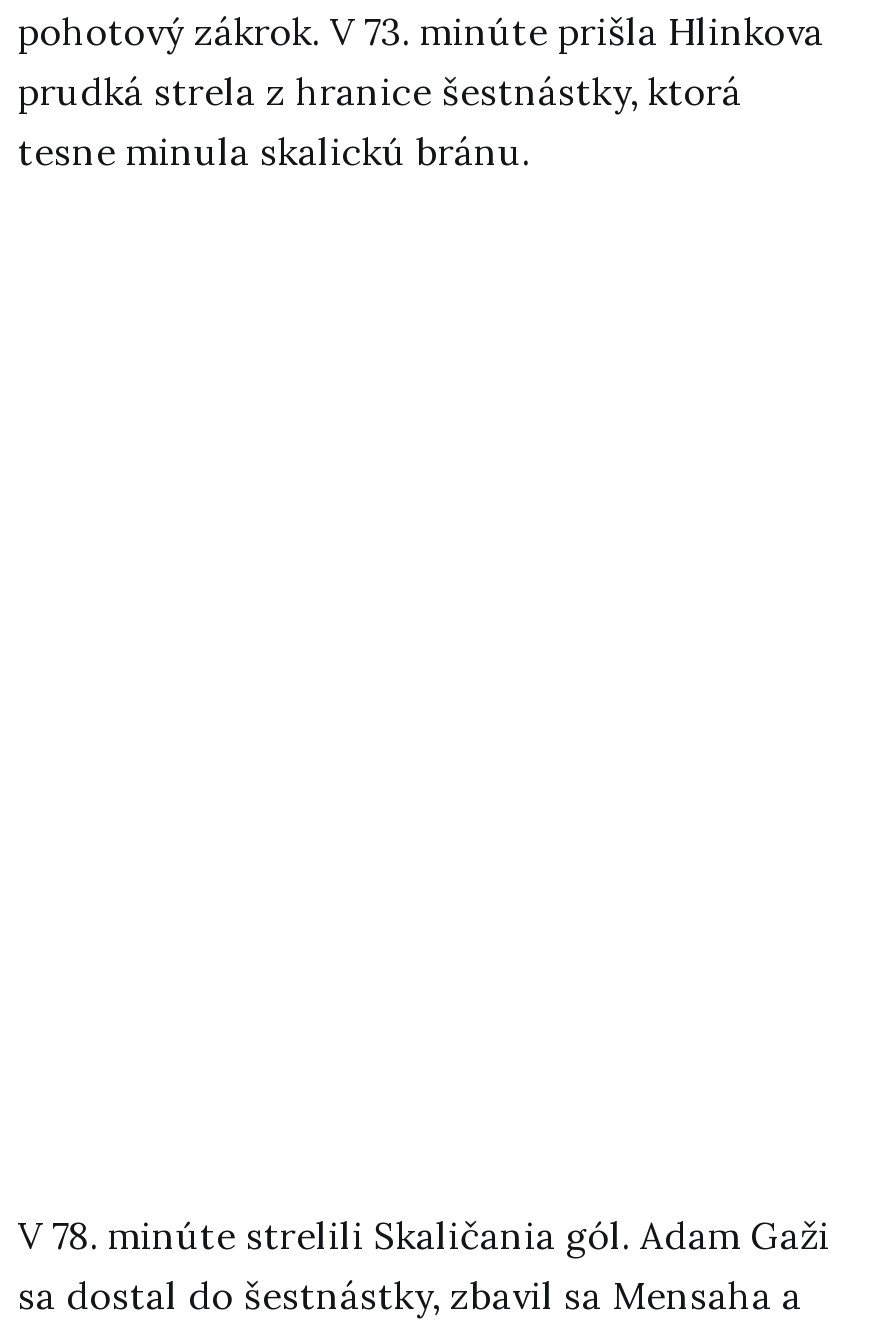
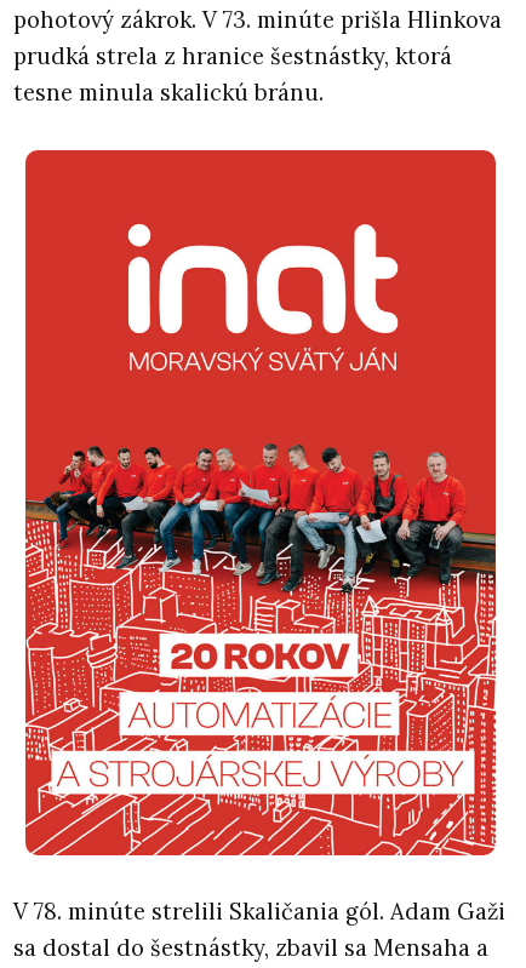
none -> [24,149,497,857] [image]

